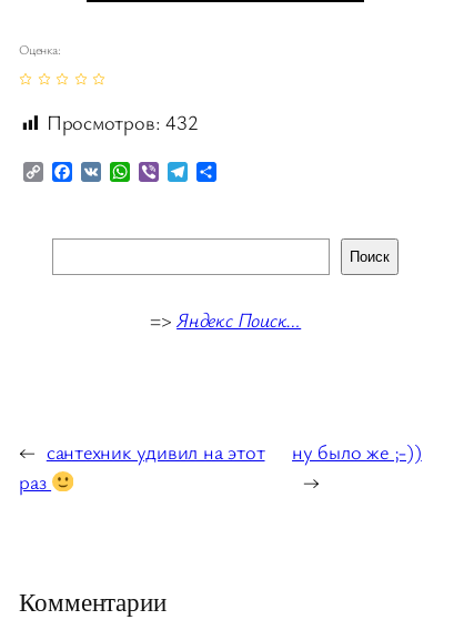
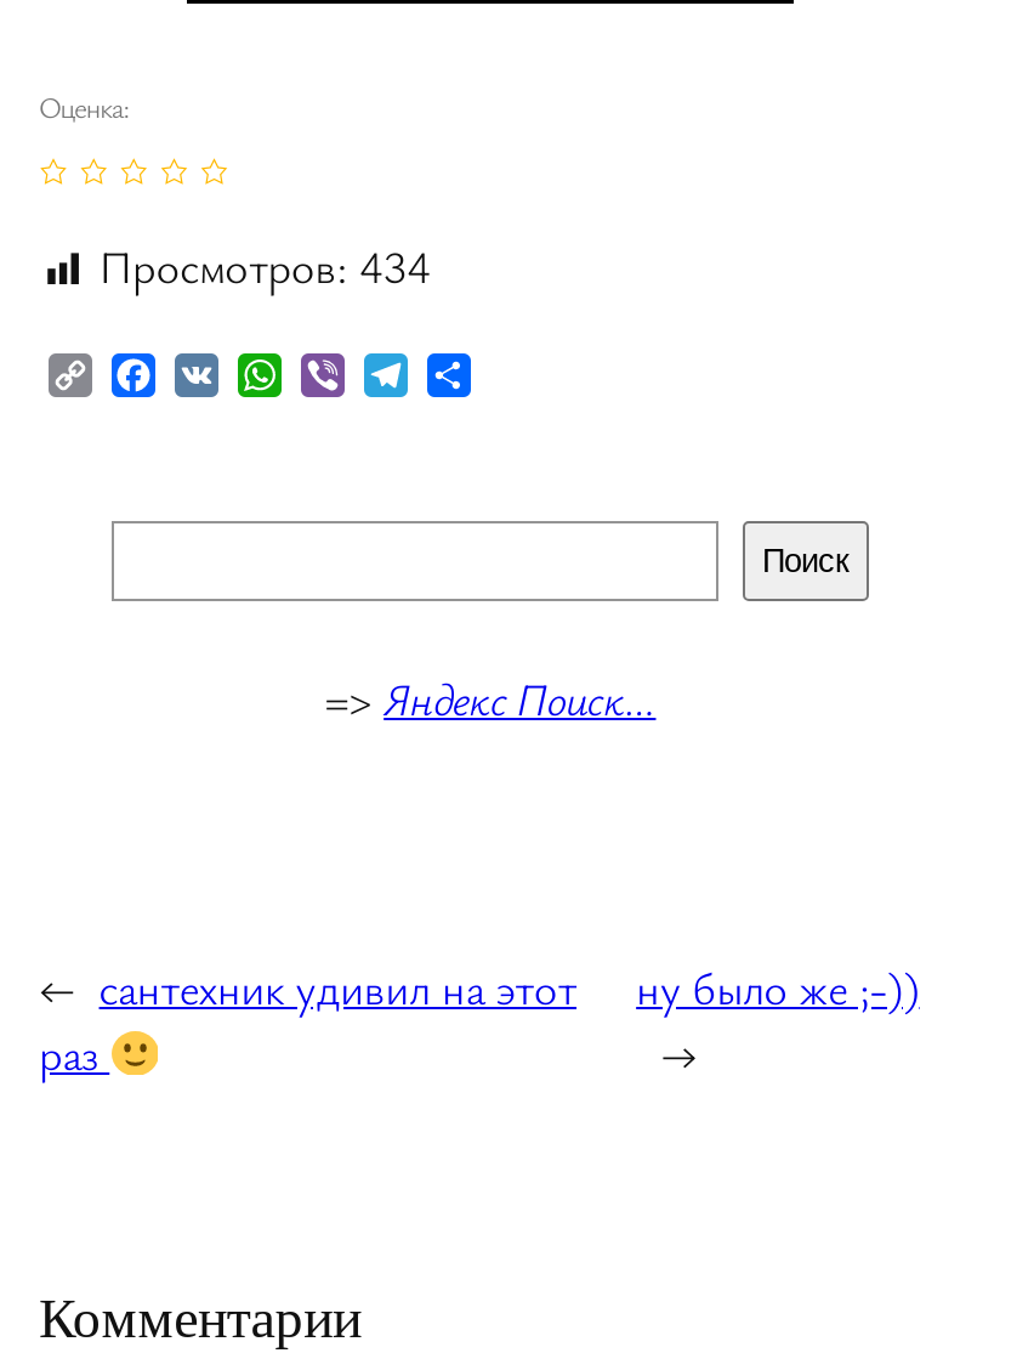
[46,109,198,136] Просмотров: 432 -> [99,237,431,296] Просмотров: 434

